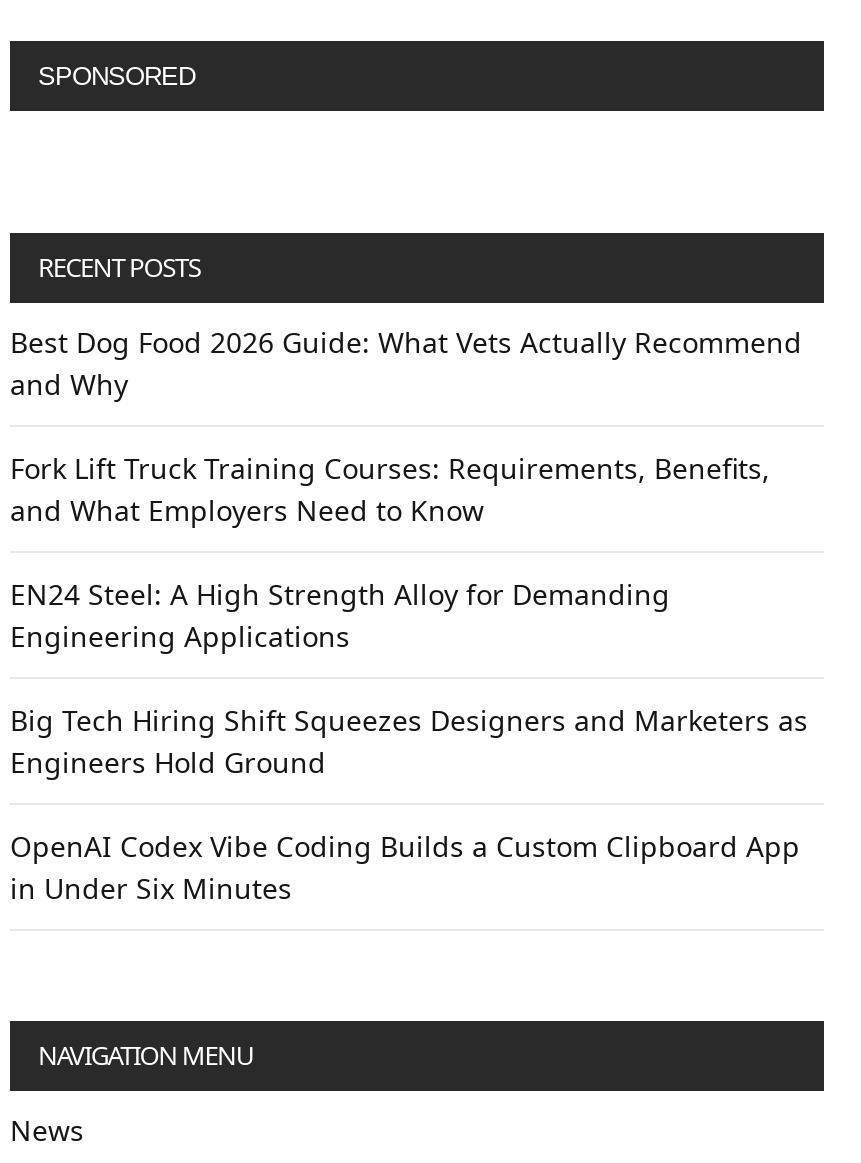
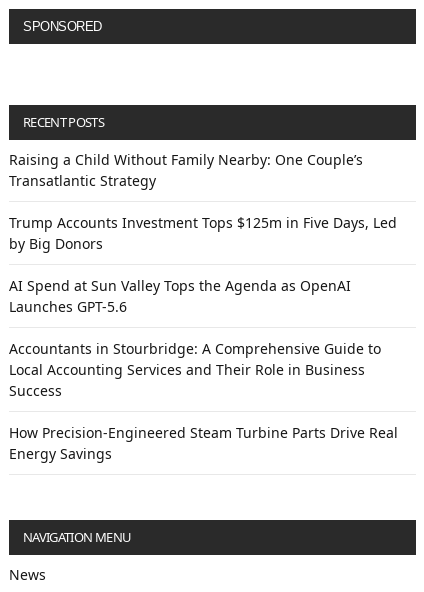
[10,323,802,403] Best Dog Food 2026 Guide: What Vets Actually Recommend | and Why -> [9,150,363,190] Raising a Child Without Family Nearby: One Couple’s | Transatlantic Strategy
[10,449,770,529] Fork Lift Truck Training Courses: Requirements, Benefits, | and What Employers Need to Know -> [9,213,397,253] Trump Accounts Investment Tops $125m in Five Days, Led | by Big Donors
[10,575,670,655] EN24 Steel: A High Strength Alloy for Demanding | Engineering Applications -> [9,276,351,316] AI Spend at Sun Valley Tops the Agenda as OpenAI | Launches GPT-5.6
[10,701,808,781] Big Tech Hiring Shift Squeezes Designers and Marketers as | Engineers Hold Ground -> [9,339,381,400] Accountants in Stourbridge: A Comprehensive Guide to | Local Accounting Services and Their Role in Business | Success
[10,827,800,907] OpenAI Codex Vibe Coding Builds a Custom Clipboard App | in Under Six Minutes -> [9,423,398,463] How Precision-Engineered Steam Turbine Parts Drive Real | Energy Savings

